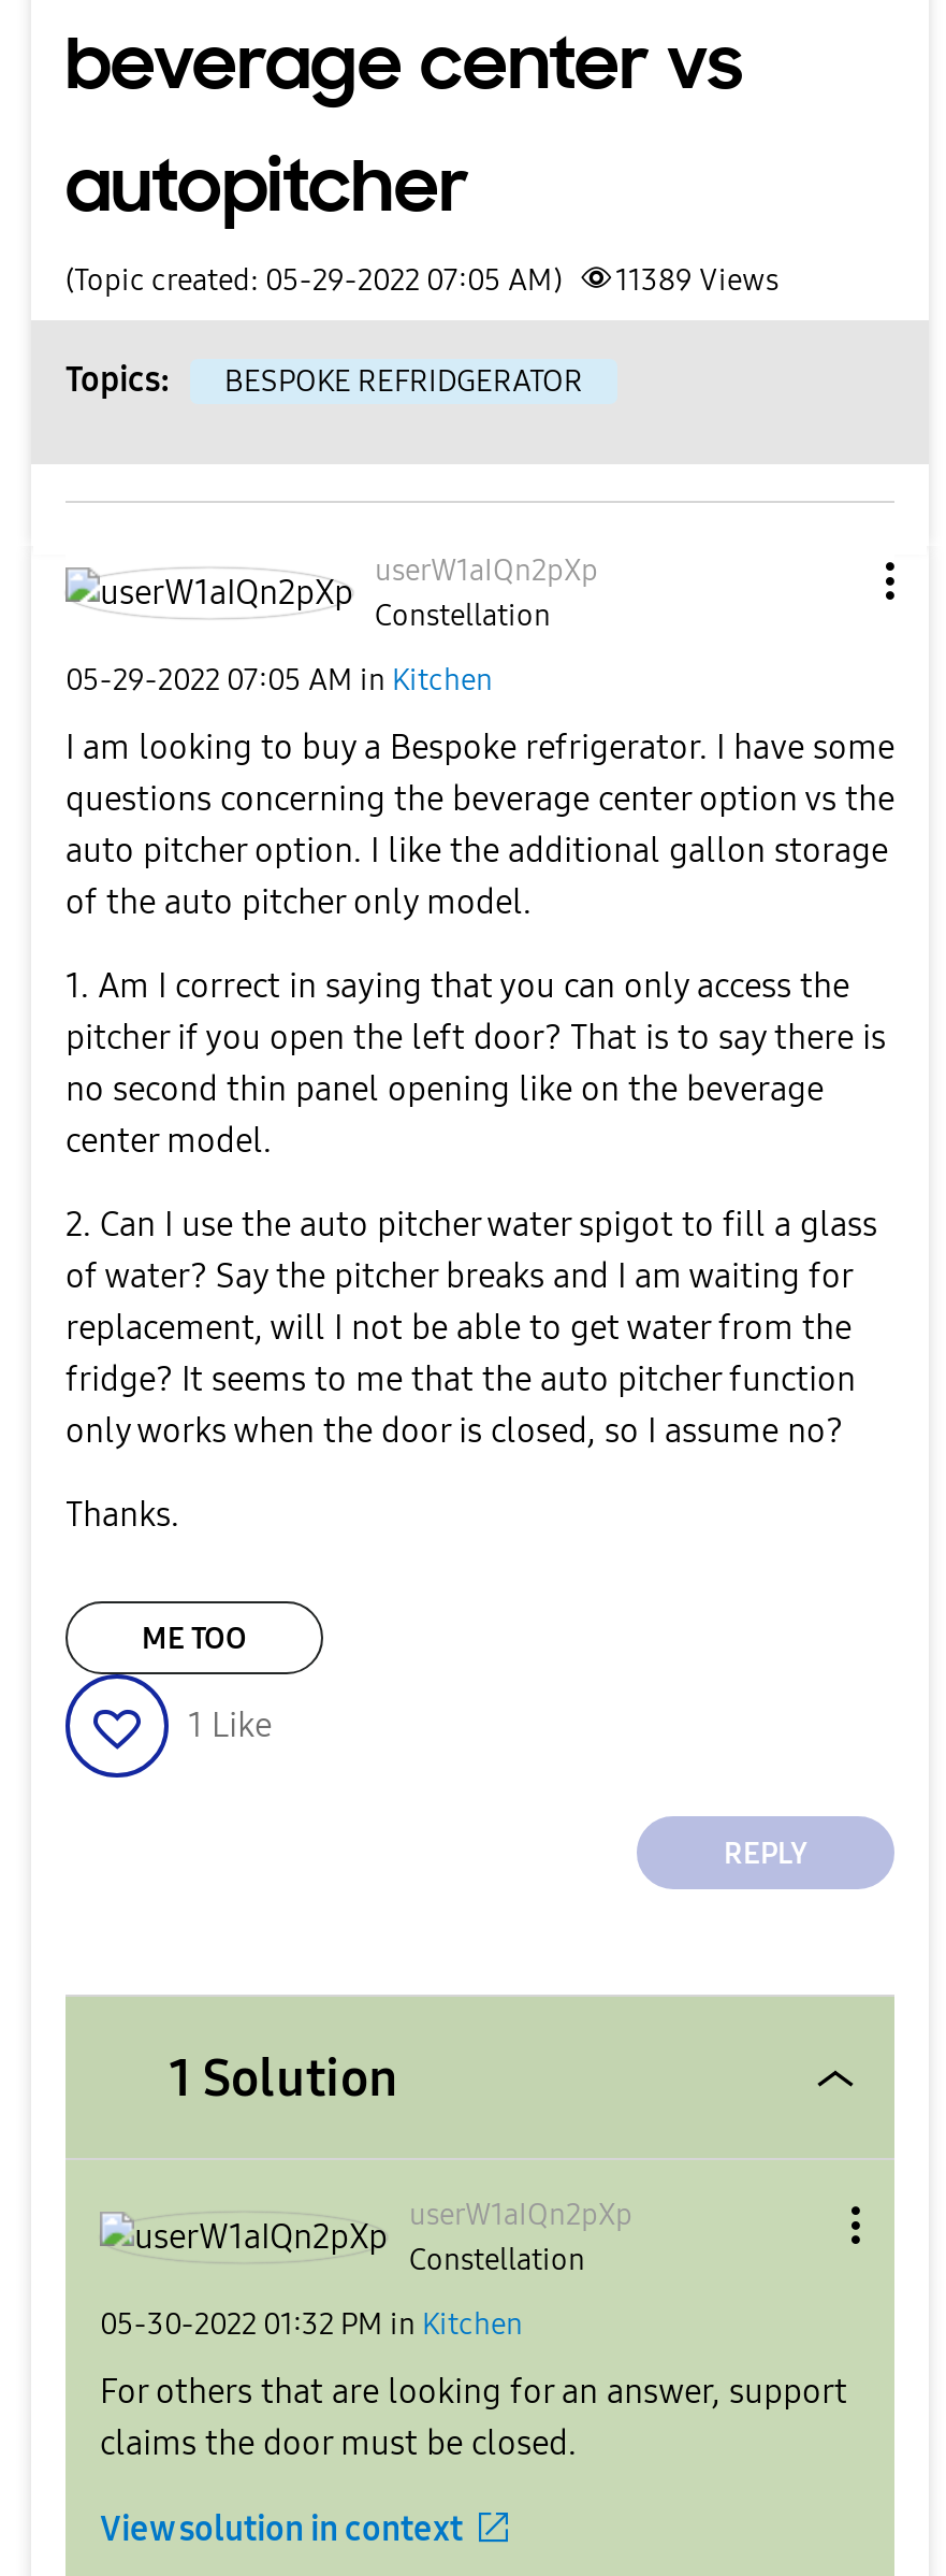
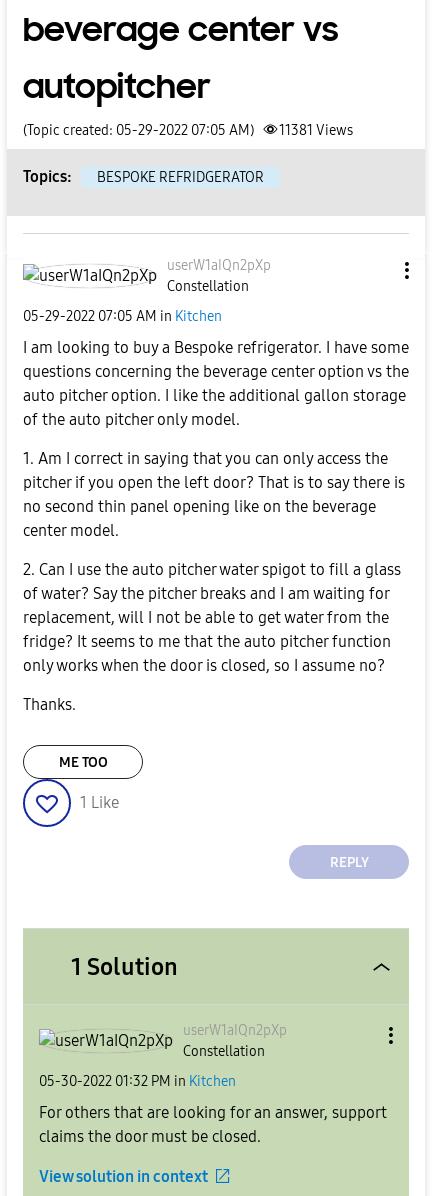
[66,262,778,299] (Topic created: 05-29-2022 07:05 AM) 11389 Views -> [23,122,353,139] (Topic created: 05-29-2022 07:05 AM) 11381 Views

